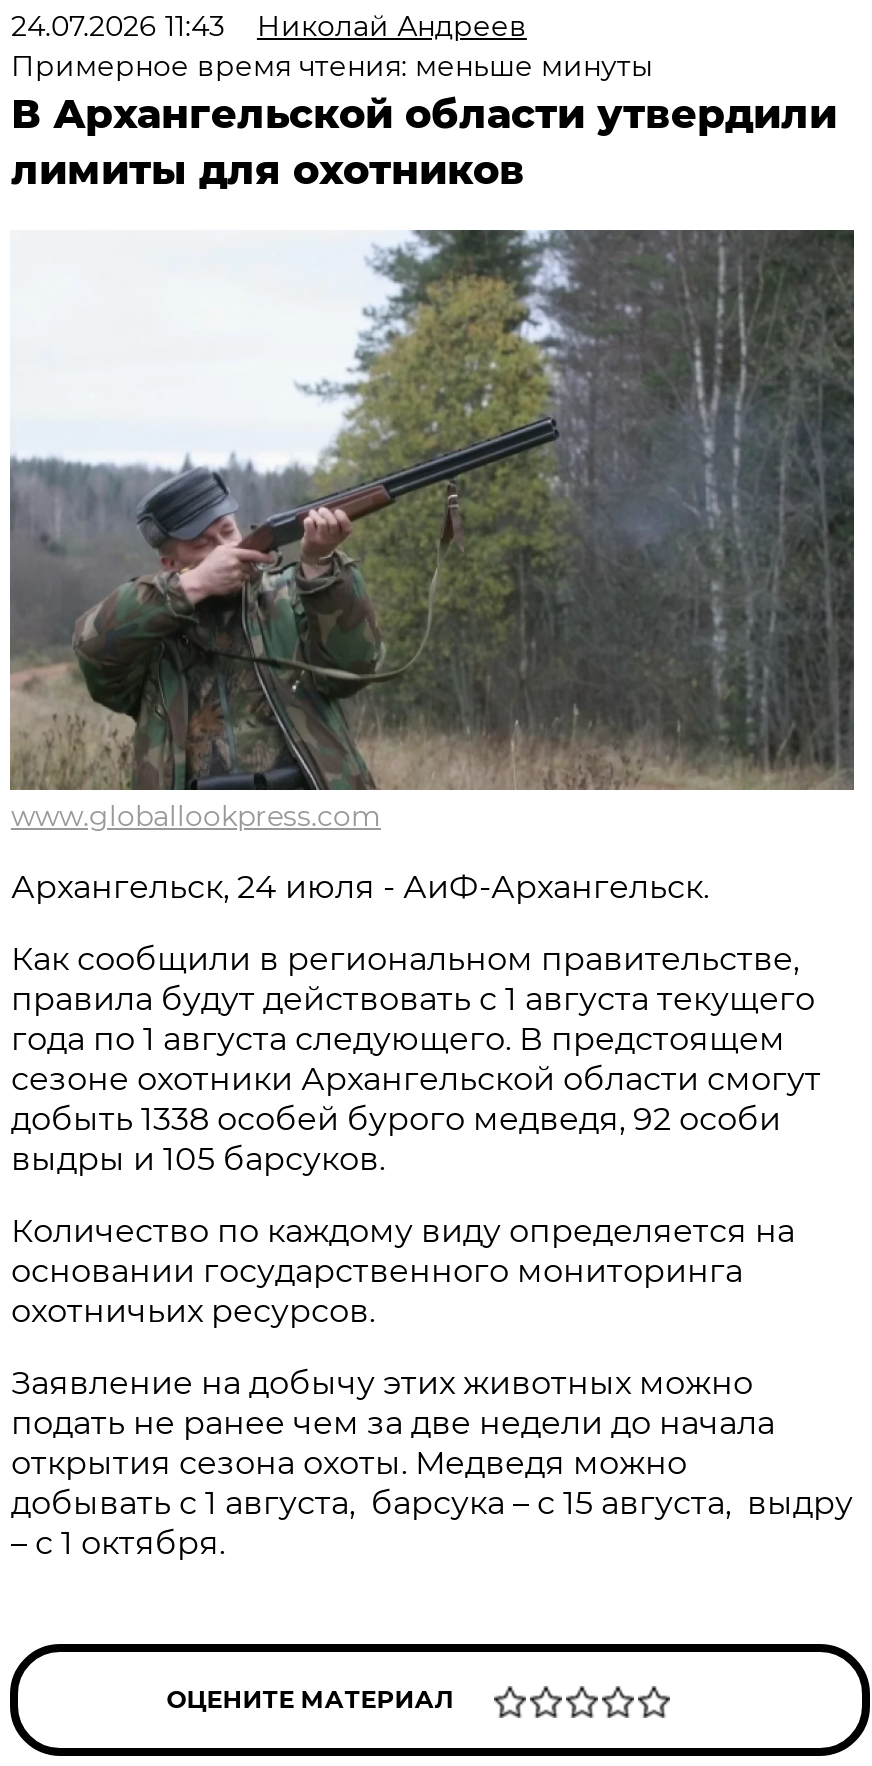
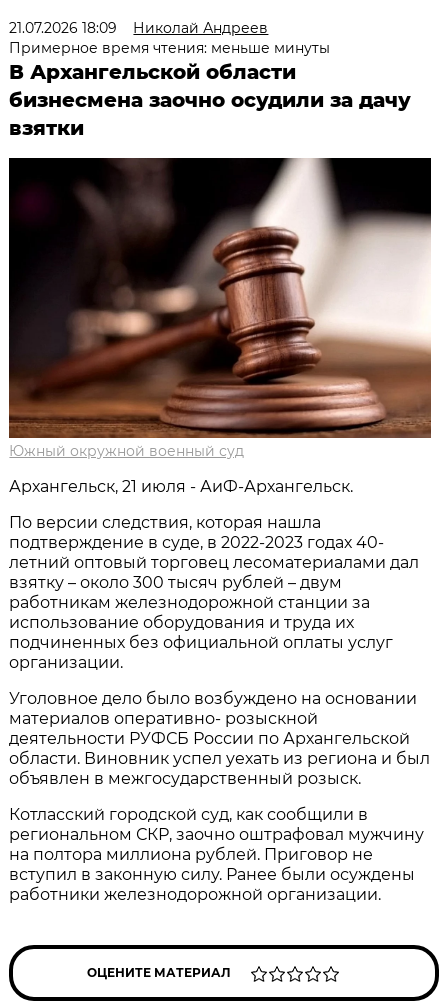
[11,9,527,45] 24.07.2026 11:43 Николай Андреев -> [9,19,268,37] 21.07.2026 18:09 Николай Андреев
[11,91,837,195] В Архангельской области утвердили | лимиты для охотников -> [9,60,411,140] В Архангельской области | бизнесмена заочно осудили за дачу | взятки
[8,228,856,835] [image] | www.globallookpress.com -> [8,200,432,460] [image] | Южный окружной военный суд
[11,869,709,907] Архангельск, 24 июля - АиФ-Архангельск. -> [9,477,353,496] Архангельск, 21 июля - АиФ-Архангельск.
[11,941,821,1179] Как сообщили в региональном правительстве, | правила будут действовать с 1 августа текущего | года по 1 августа следующего. В предстоящем | сезоне охотники Архангельской области смогут | добыть 1338 особей бурого медведя, 92 особи | выдры и 105 барсуков. -> [9,513,419,672] По версии следствия, которая нашла | подтверждение в суде, в 2022-2023 годах 40- | летний оптовый торговец лесоматериалами дал | взятку – около 300 тысяч рублей – двум | работникам железнодорожной станции за | использование оборудования и труда их | подчиненных без официальной оплаты услуг | организации.
[11,1213,795,1331] Количество по каждому виду определяется на | основании государственного мониторинга | охотничьих ресурсов. -> [9,689,430,788] Уголовное дело было возбуждено на основании | материалов оперативно- розыскной | деятельности РУФСБ России по Архангельской | области. Виновник успел уехать из региона и был | объявлен в межгосударственный розыск.
[11,1365,853,1563] Заявление на добычу этих животных можно | подать не ранее чем за две недели до начала | открытия сезона охоты. Медведя можно | добывать с 1 августа, барсука – с 15 августа, выдру | – с 1 октября. -> [9,805,424,904] Котласский городской суд, как сообщили в | региональном СКР, заочно оштрафовал мужчину | на полтора миллиона рублей. Приговор не | вступил в законную силу. Ранее были осуждены | работники железнодорожной организации.

